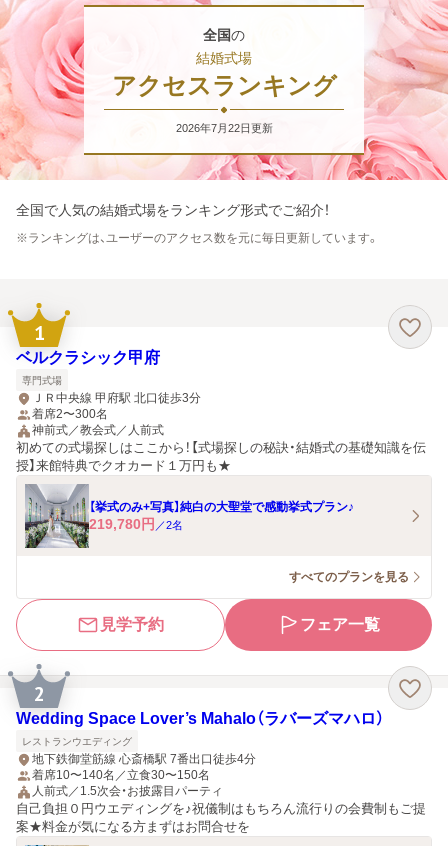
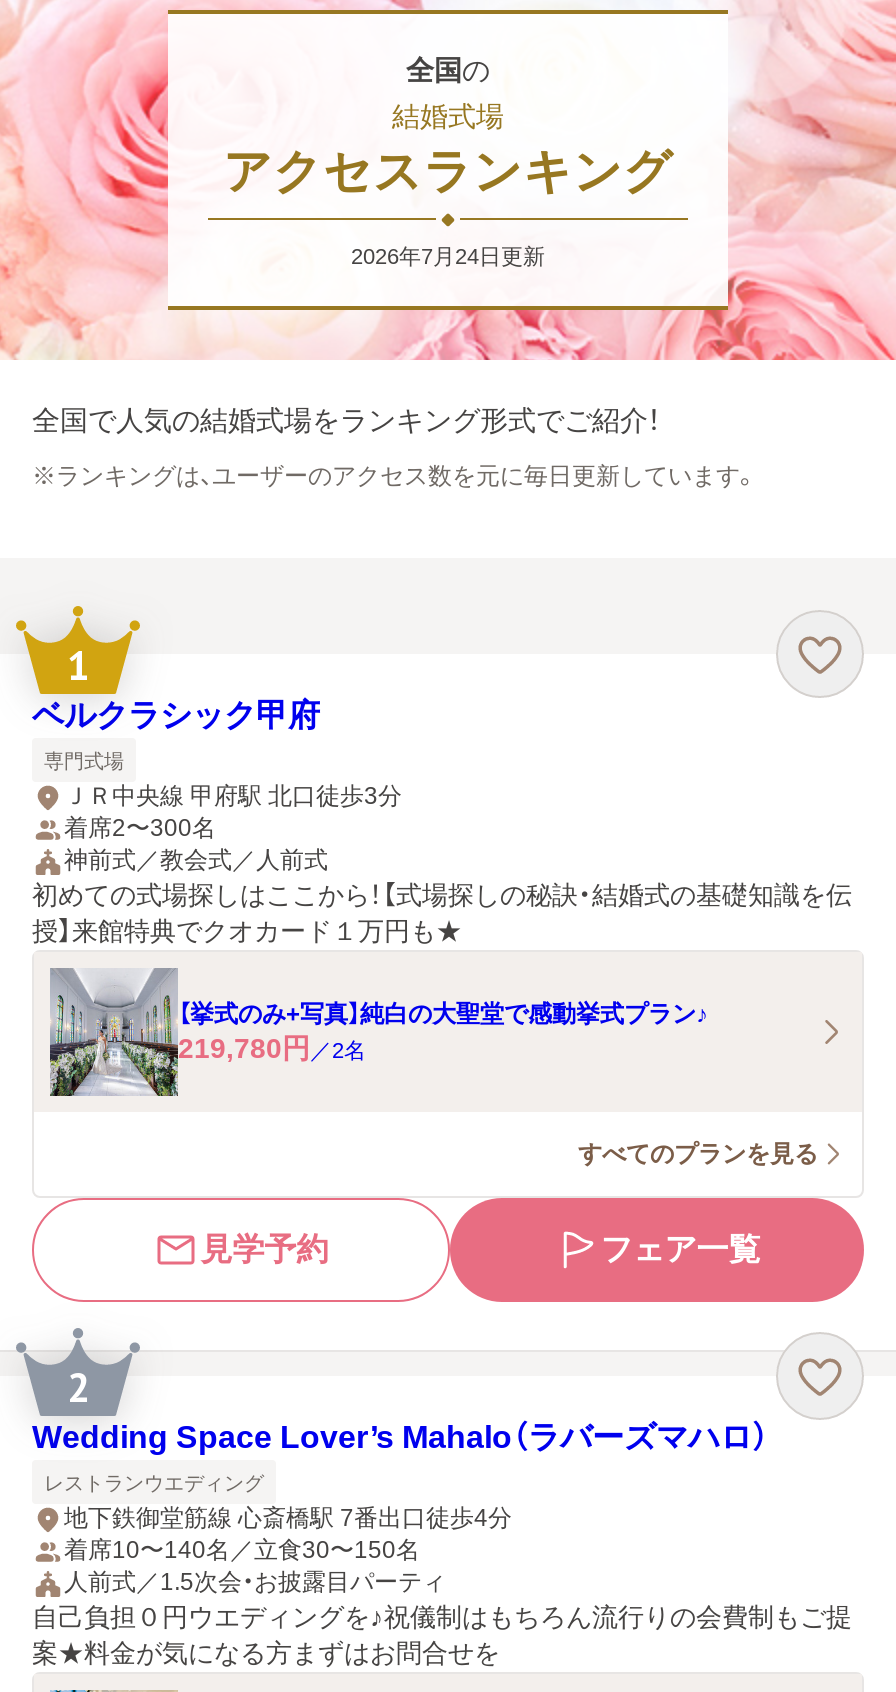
[175,121,272,133] 2026年7月22日更新 -> [351,243,545,267] 2026年7月24日更新

